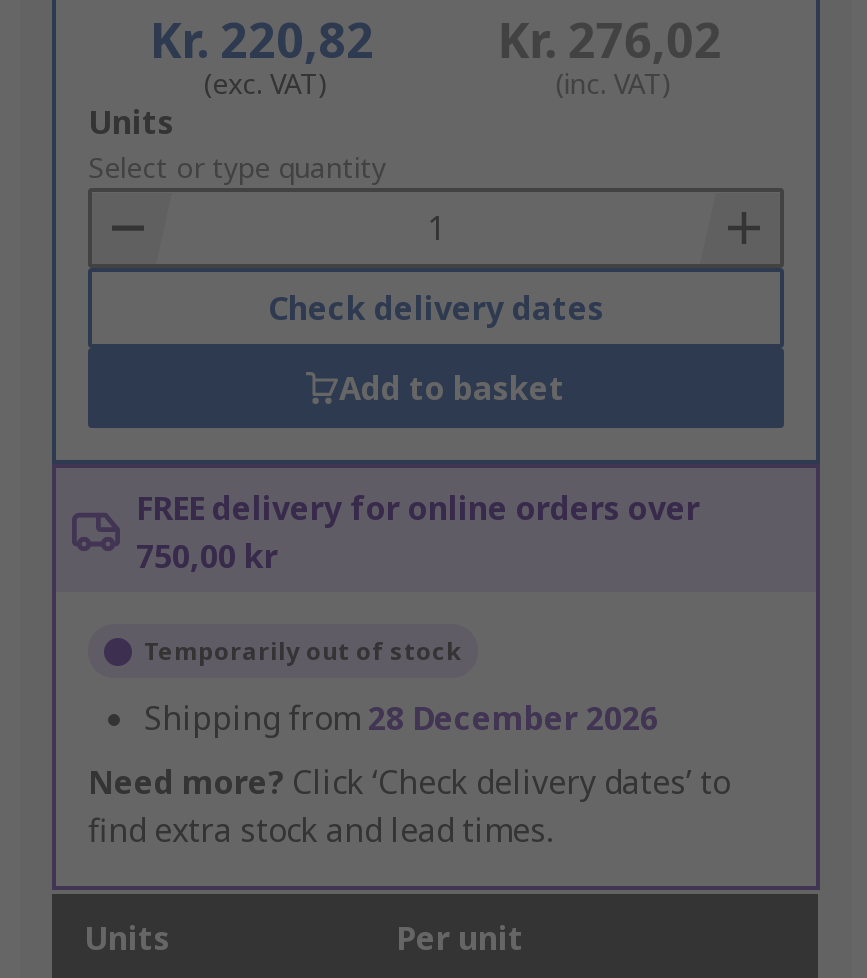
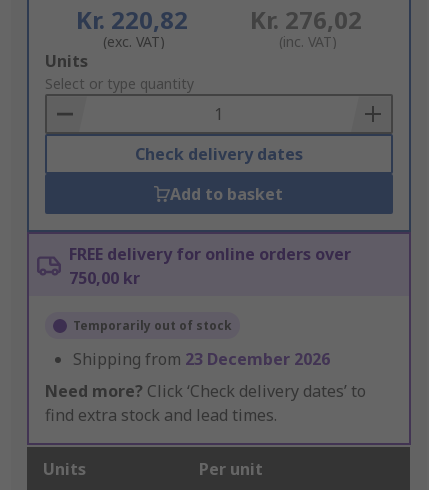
[144,697,658,741] Shipping from 28 December 2026 -> [73,348,330,370] Shipping from 23 December 2026

